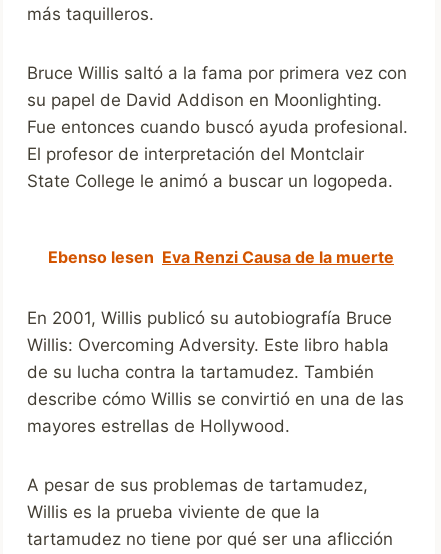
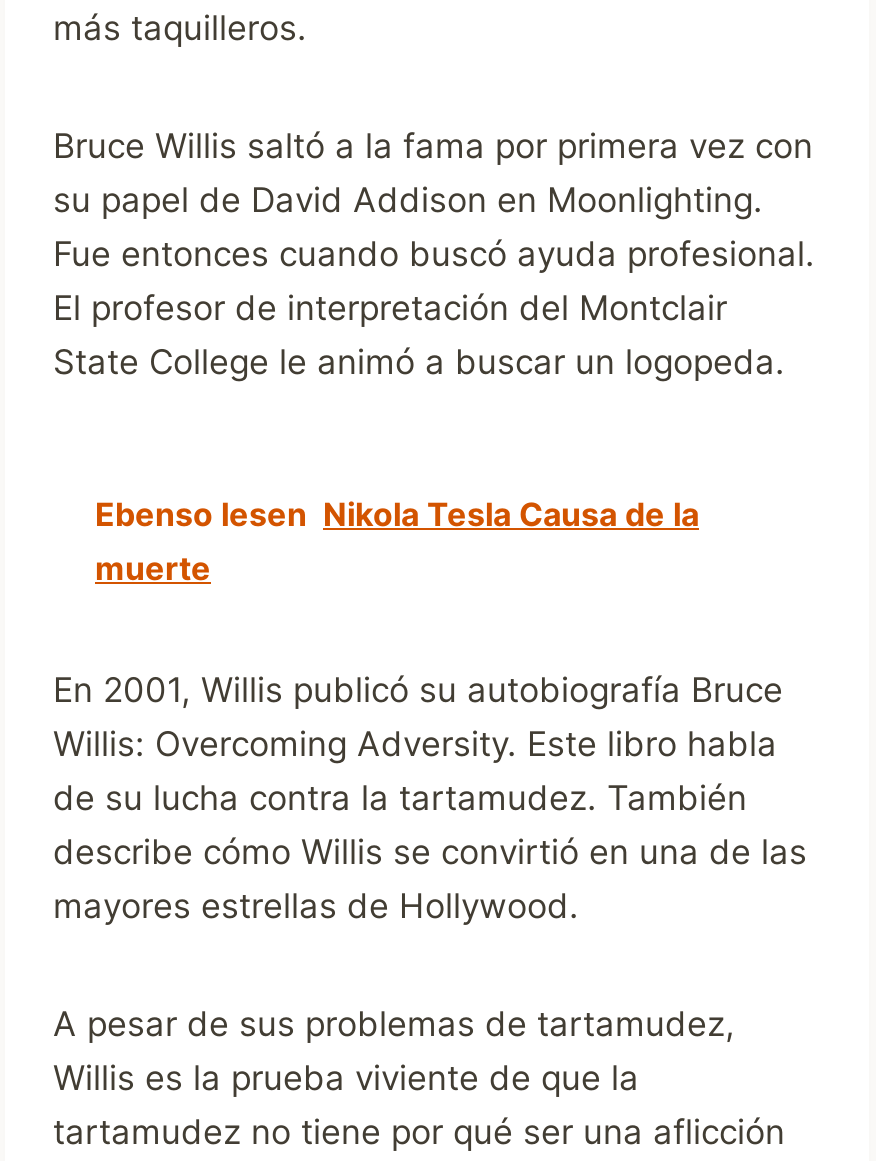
[48,247,394,267] Ebenso lesen Eva Renzi Causa de la muerte -> [95,494,699,588] Ebenso lesen Nikola Tesla Causa de la | muerte

